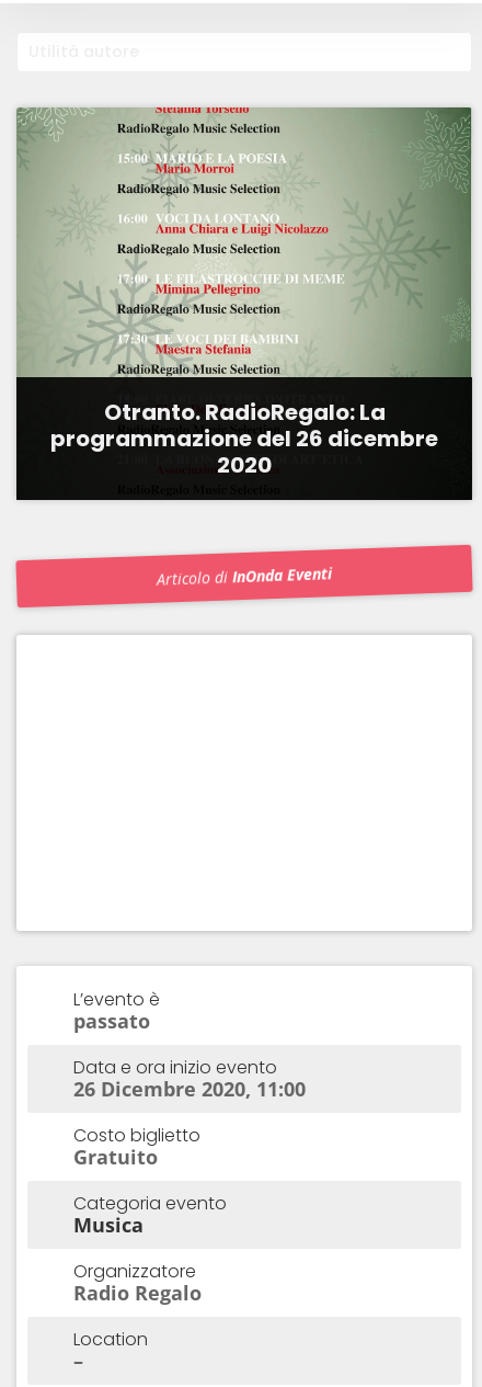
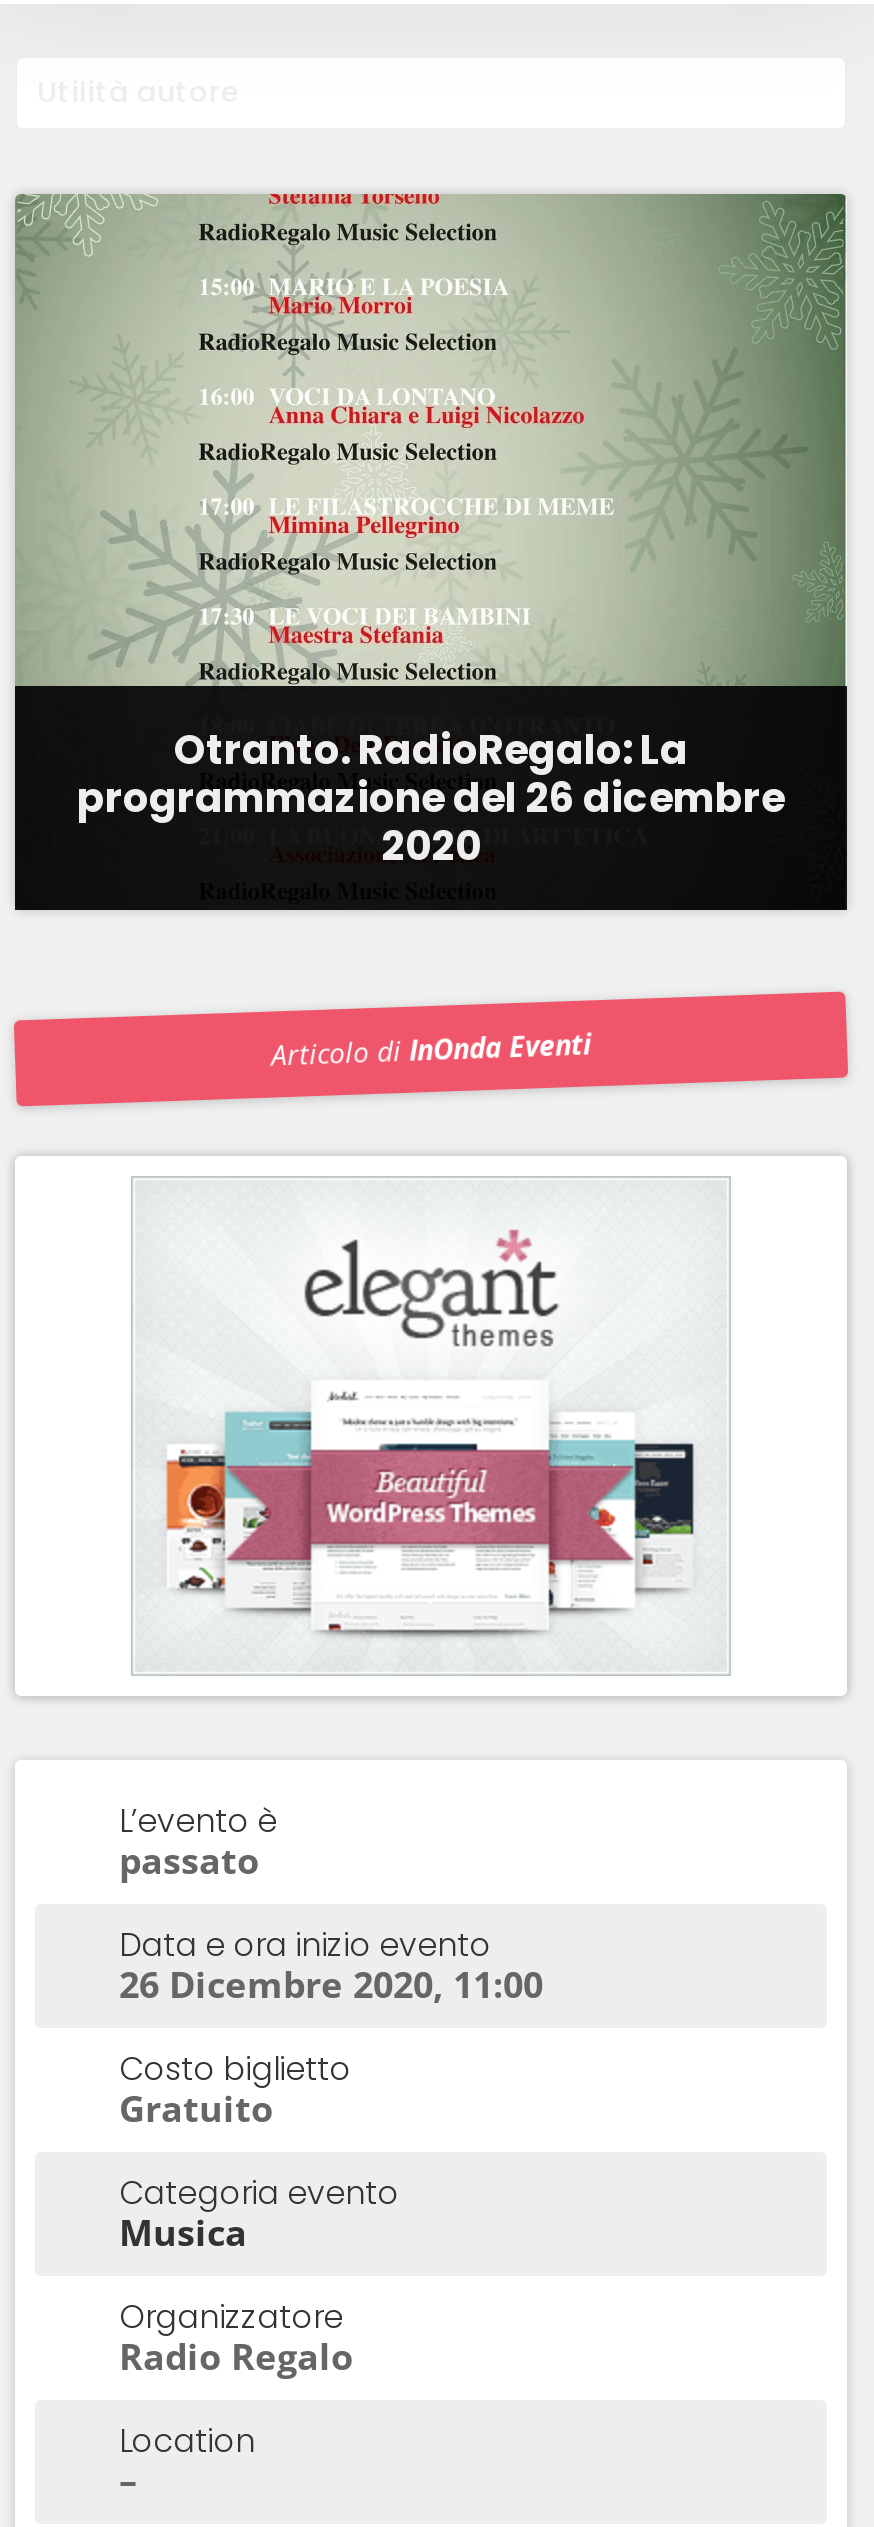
none -> [161,1392,699,1642] [image]
none -> [303,1228,559,1348] [image]

